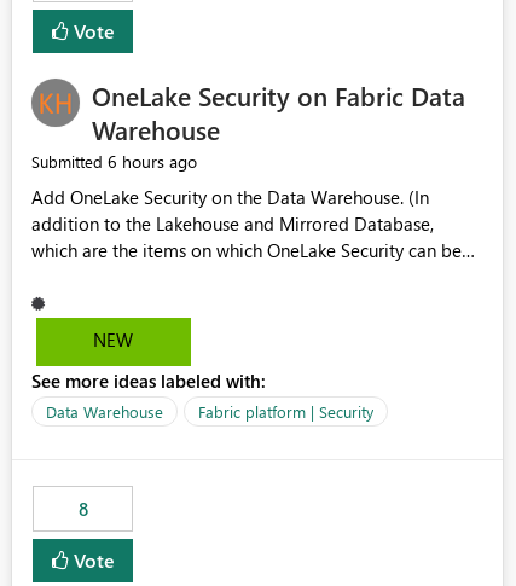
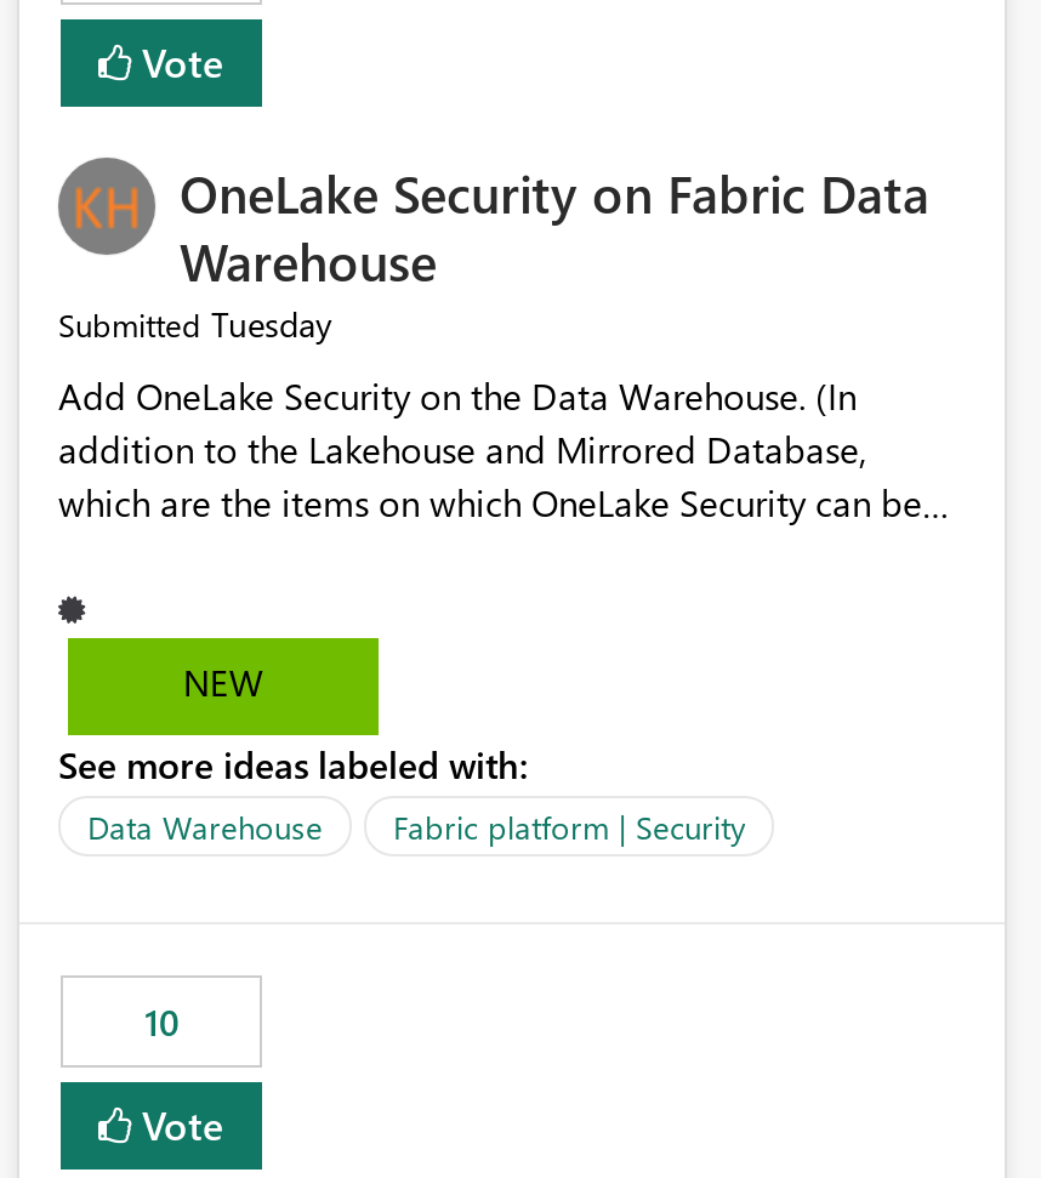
[31,150,197,173] Submitted 6 hours ago -> [58,302,332,348] Submitted Tuesday
[78,497,88,521] 8 -> [144,998,178,1047] 10

